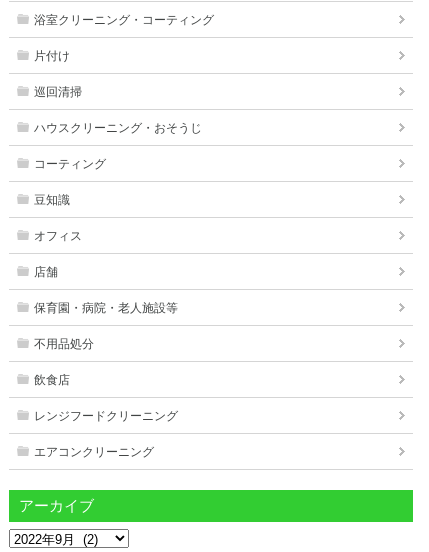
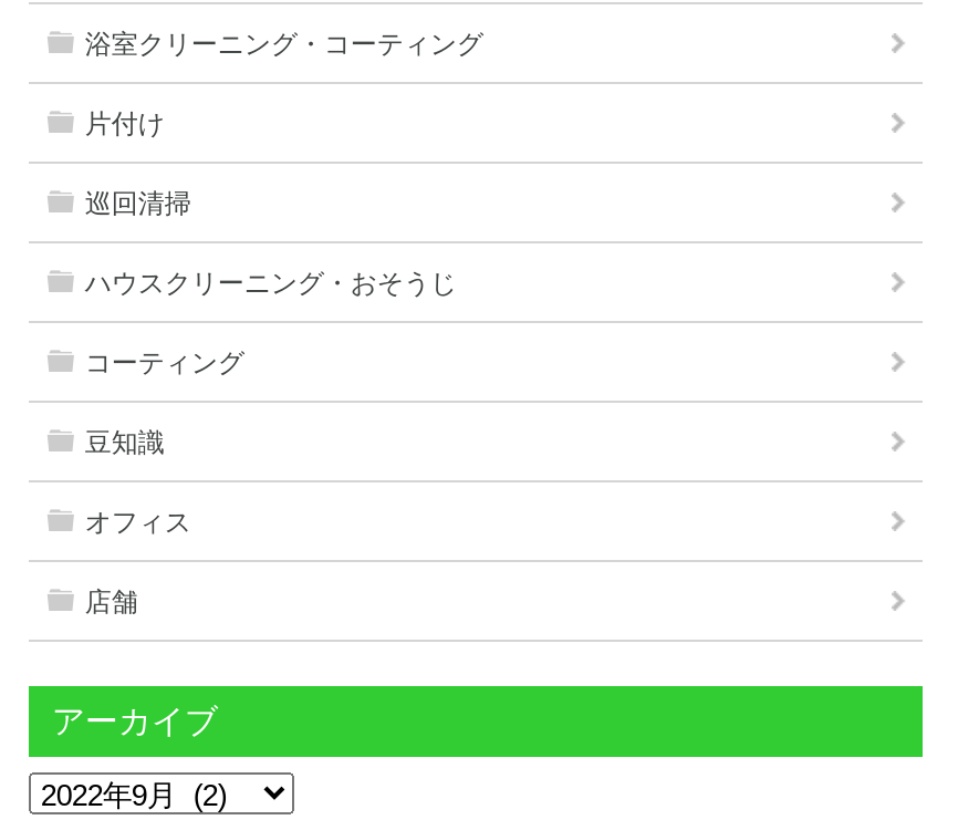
[34,301,178,459] 保育園・病院・老人施設等 | 不用品処分 | 飲食店 | レンジフードクリーニング | エアコンクリーニング -> none

